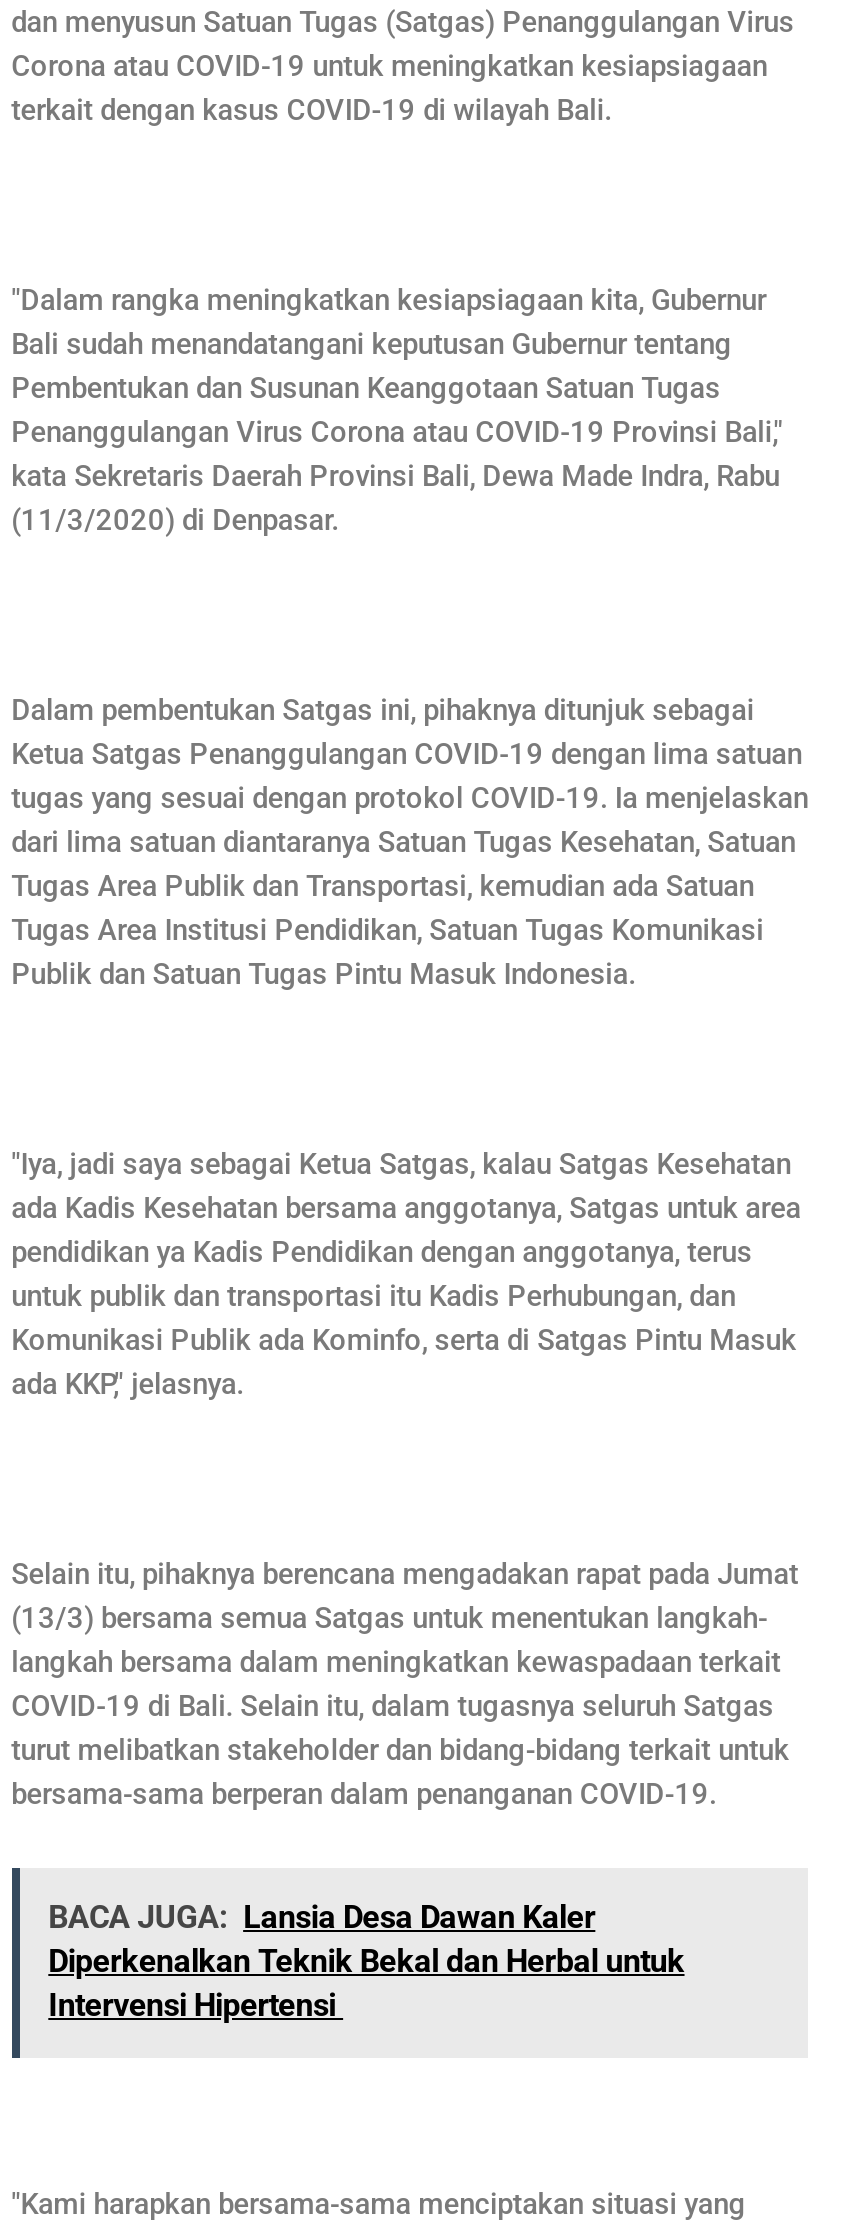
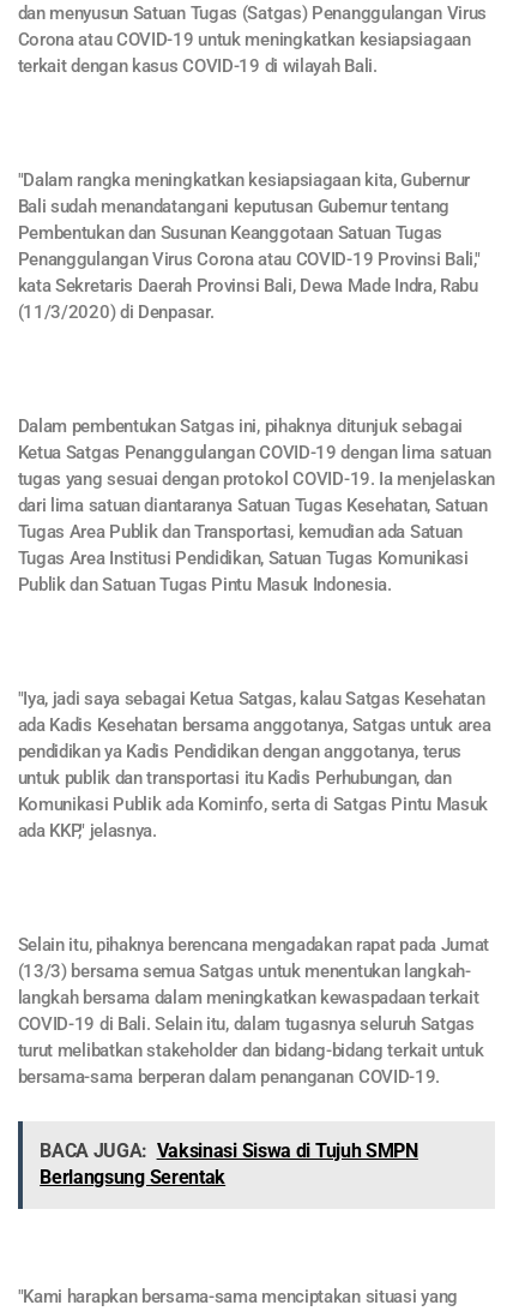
[48,1899,685,2025] BACA JUGA: Lansia Desa Dawan Kaler | Diperkenalkan Teknik Bekal dan Herbal untuk | Intervensi Hipertensi -> [40,1140,418,1189] BACA JUGA: Vaksinasi Siswa di Tujuh SMPN | Berlangsung Serentak

